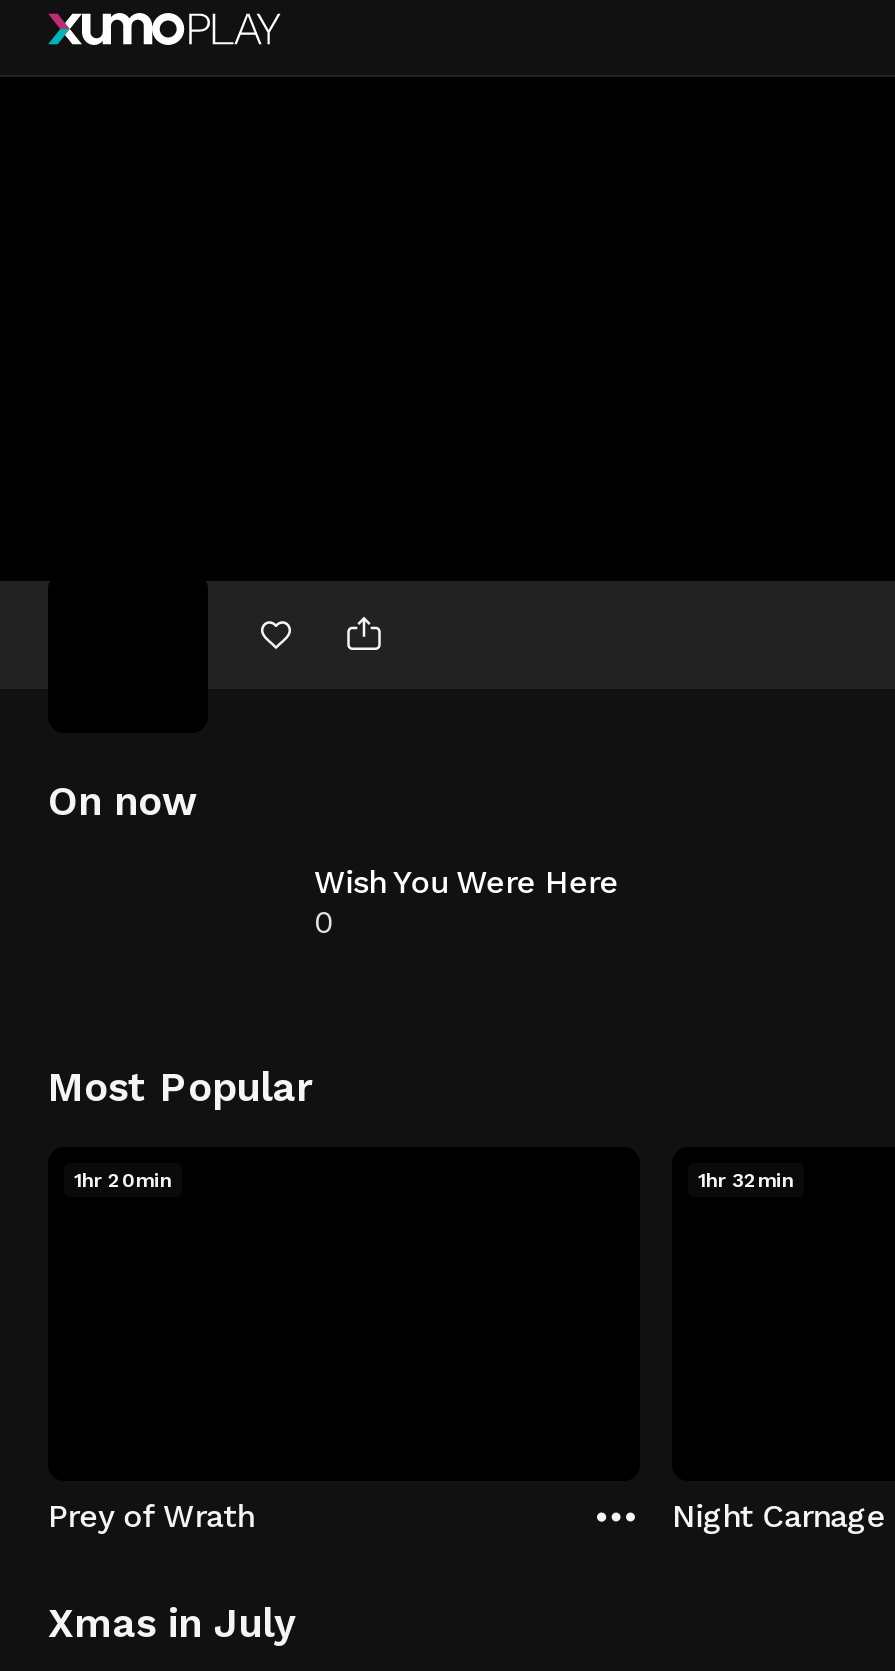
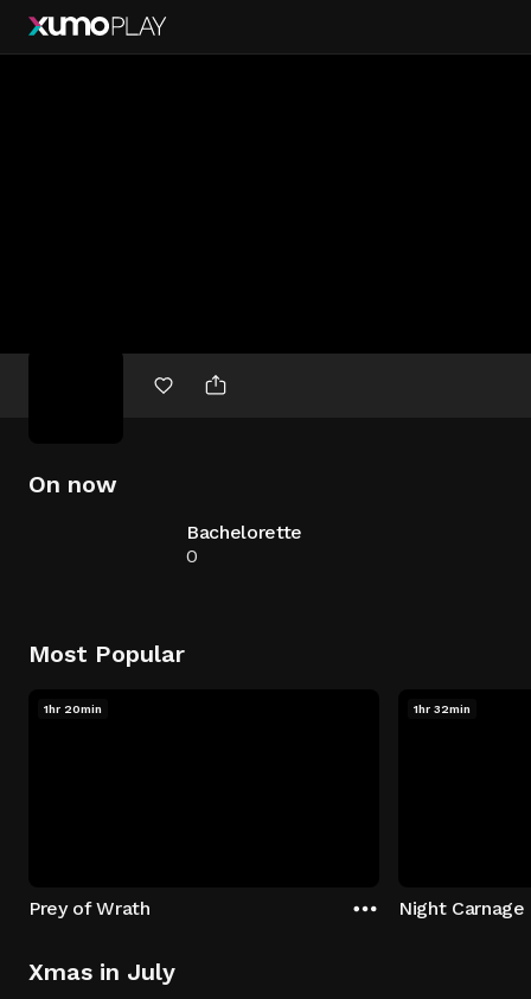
[314,863,618,901] Wish You Were Here -> [186,521,302,543] Bachelorette

